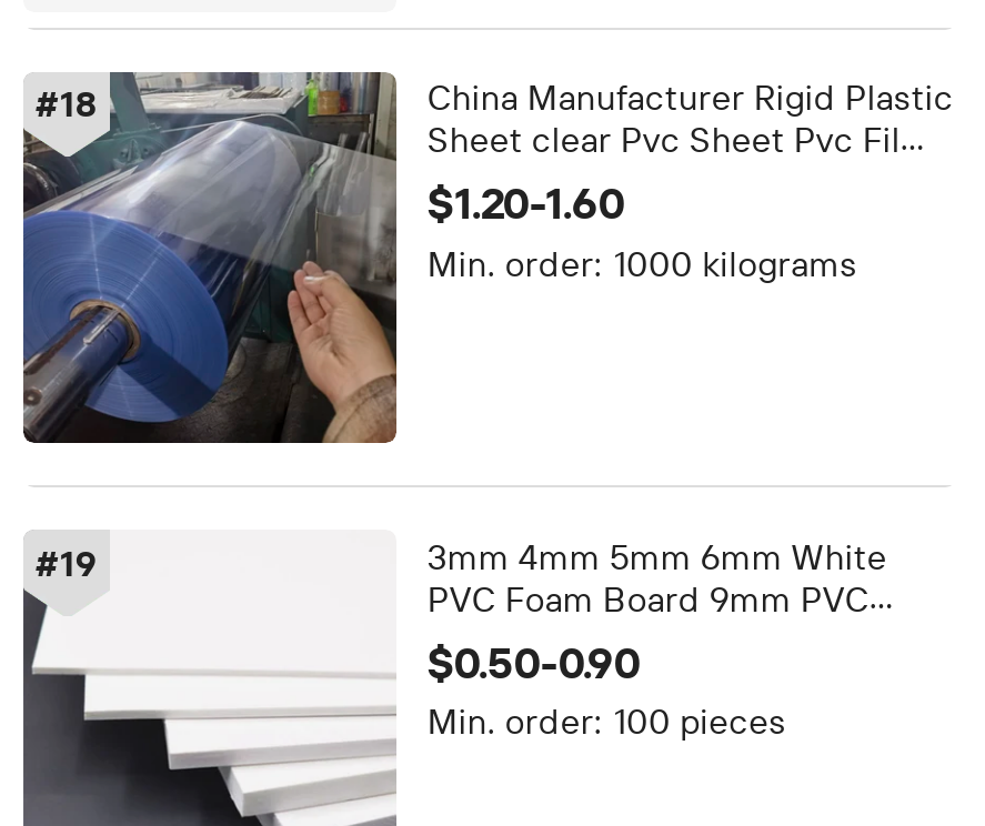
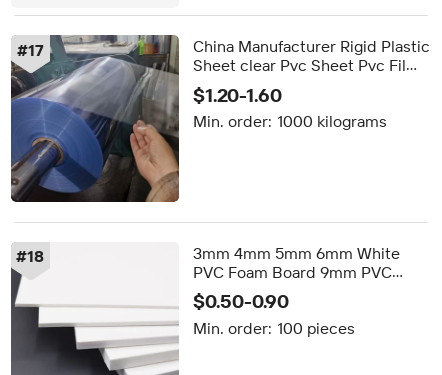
[35,84,98,126] #18 -> [17,41,44,60] #17
[35,543,98,585] #19 -> [16,247,44,266] #18

